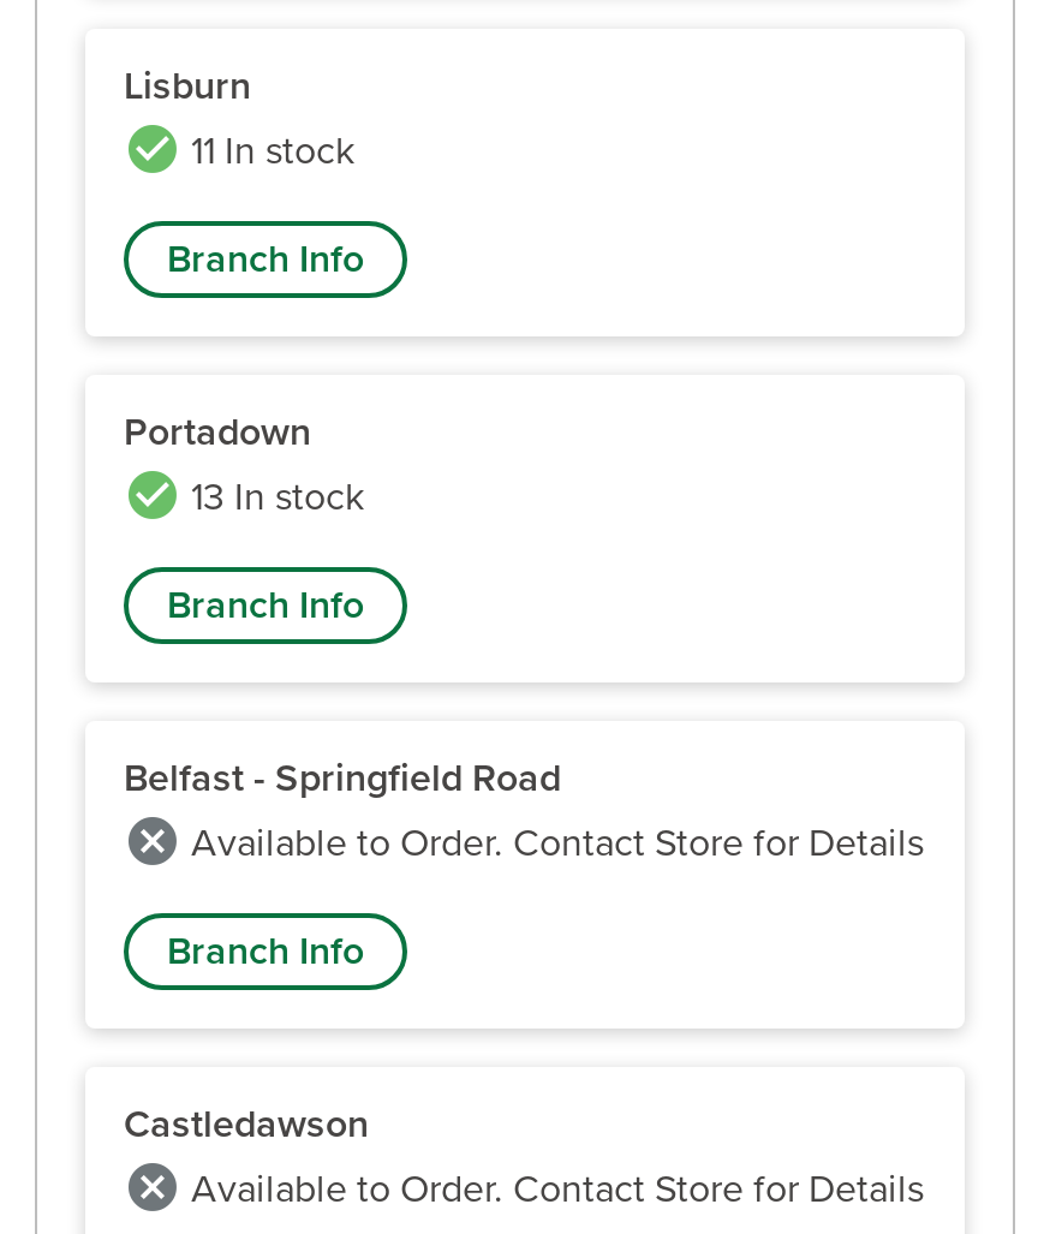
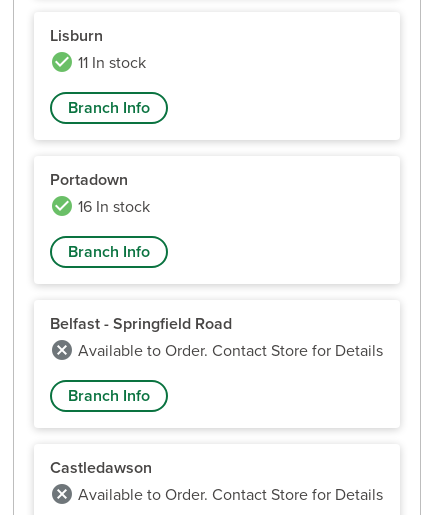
[191,472,364,521] 13 In stock -> [78,197,150,217] 16 In stock

